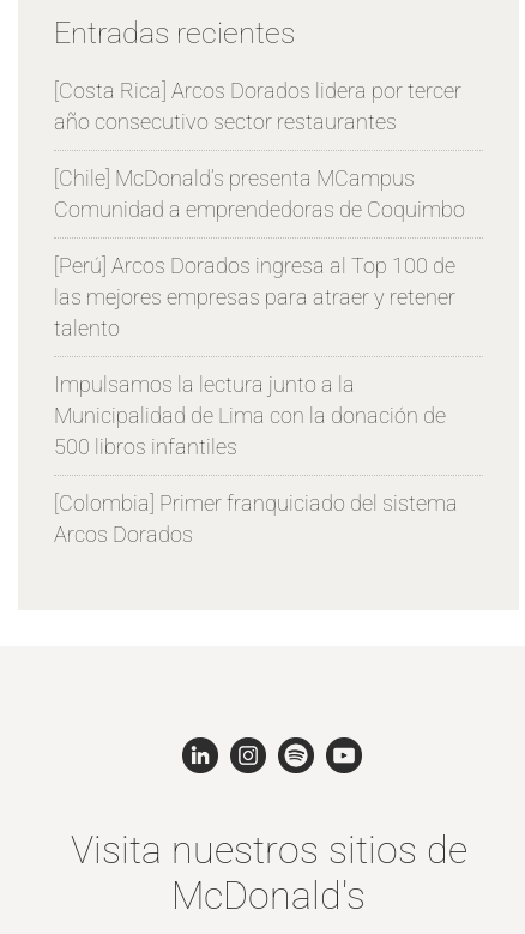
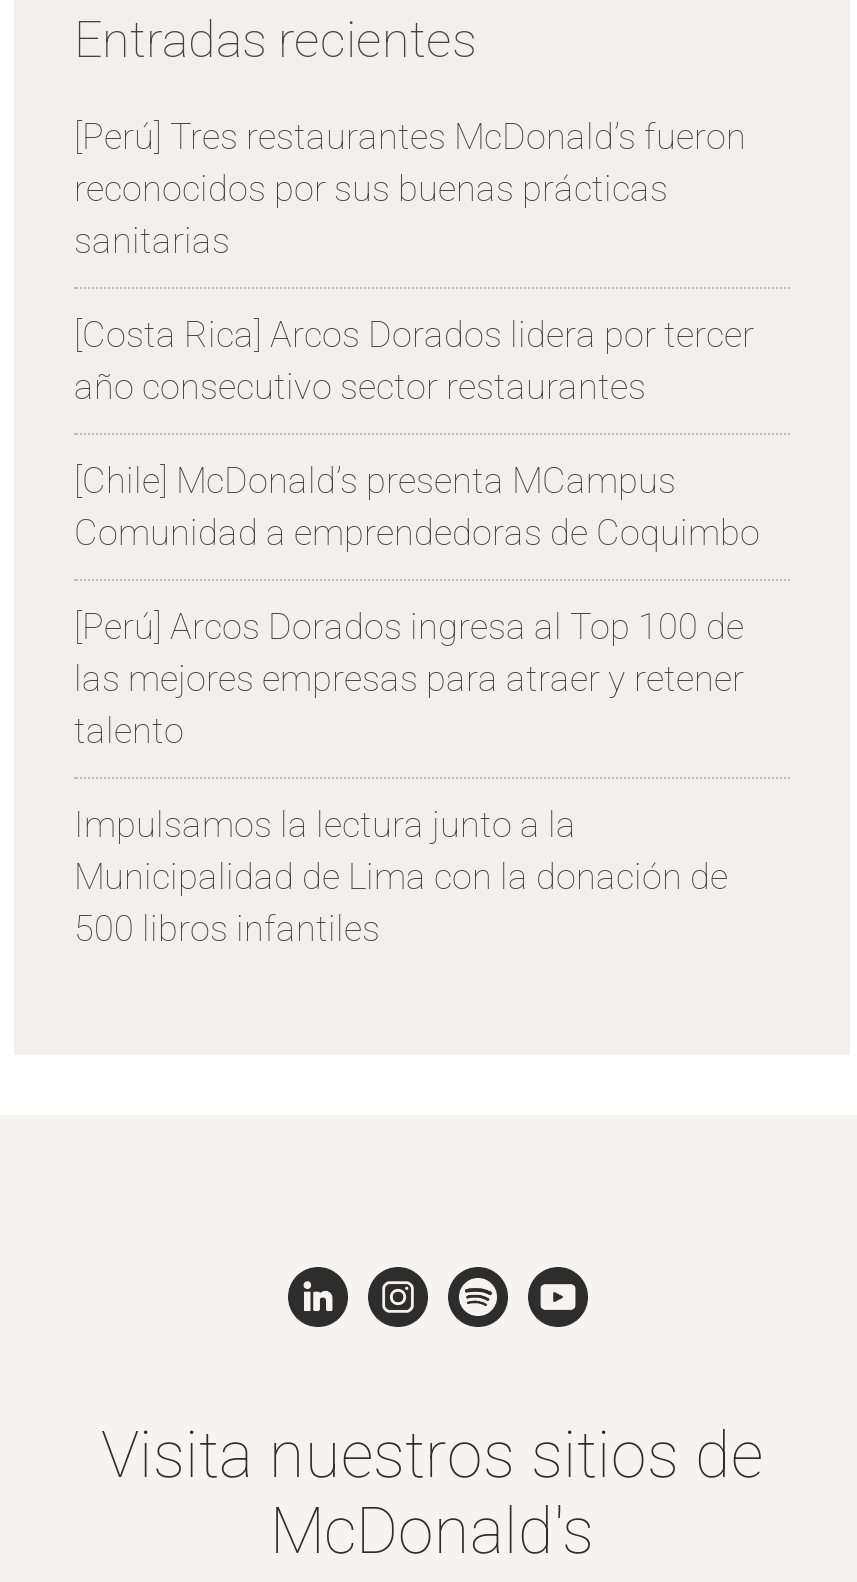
none -> [74,115,746,261] [Perú] Tres restaurantes McDonald’s fueron | reconocidos por sus buenas prácticas | sanitarias
moved [54,78,465,459] -> [74,313,760,949]: [Costa Rica] Arcos Dorados lidera por tercer | año consecutivo sector restaurantes | [Chile] McDonald’s presenta MCampus | ... | Municipalidad de Lima con la donación de | 500 libros infantiles
[54,490,458,546] [Colombia] Primer franquiciado del sistema | Arcos Dorados -> none

